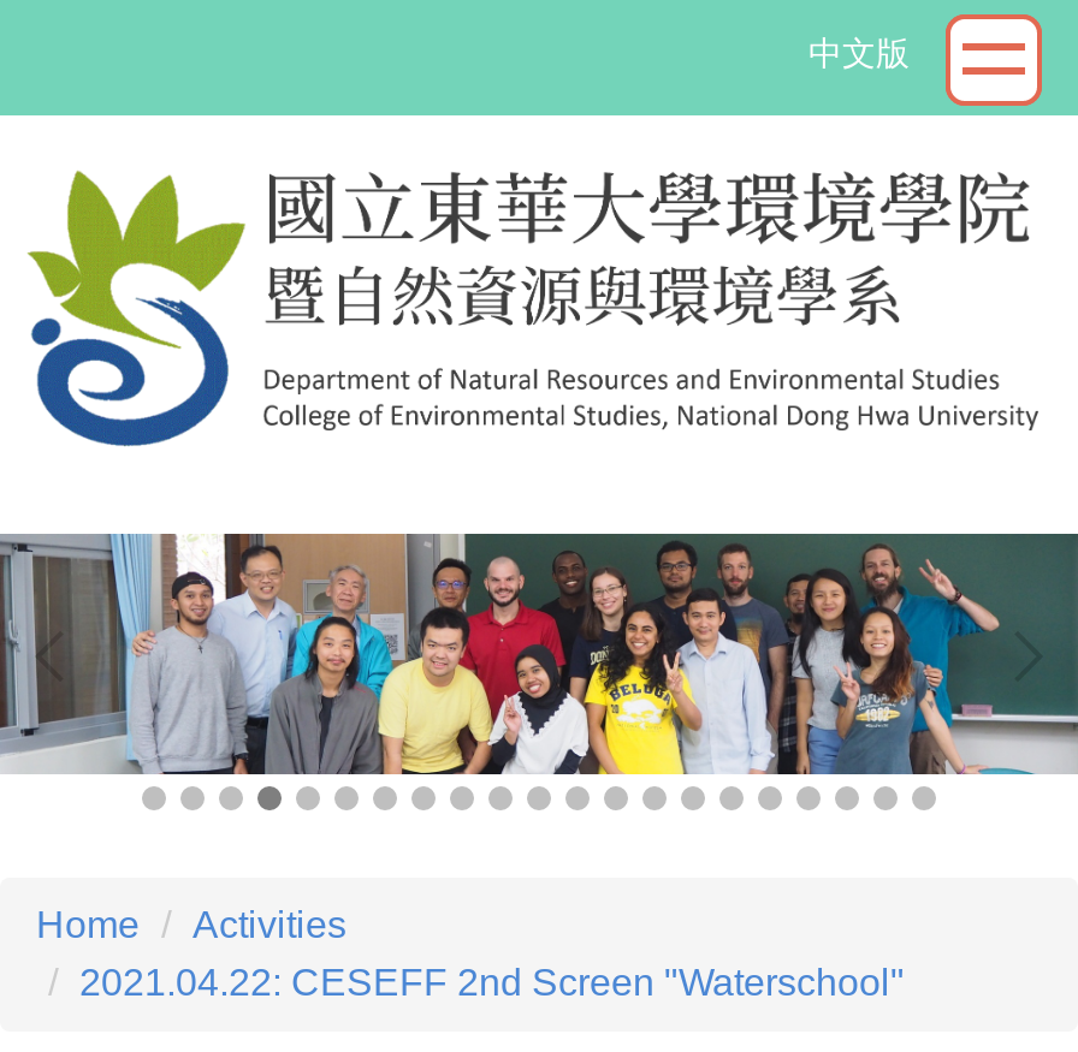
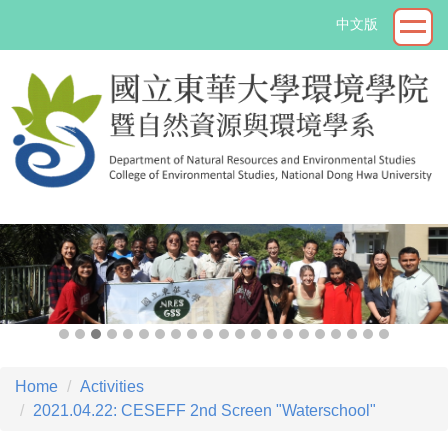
[7,531,1071,808] [image] -> [3,223,445,338] [image]

